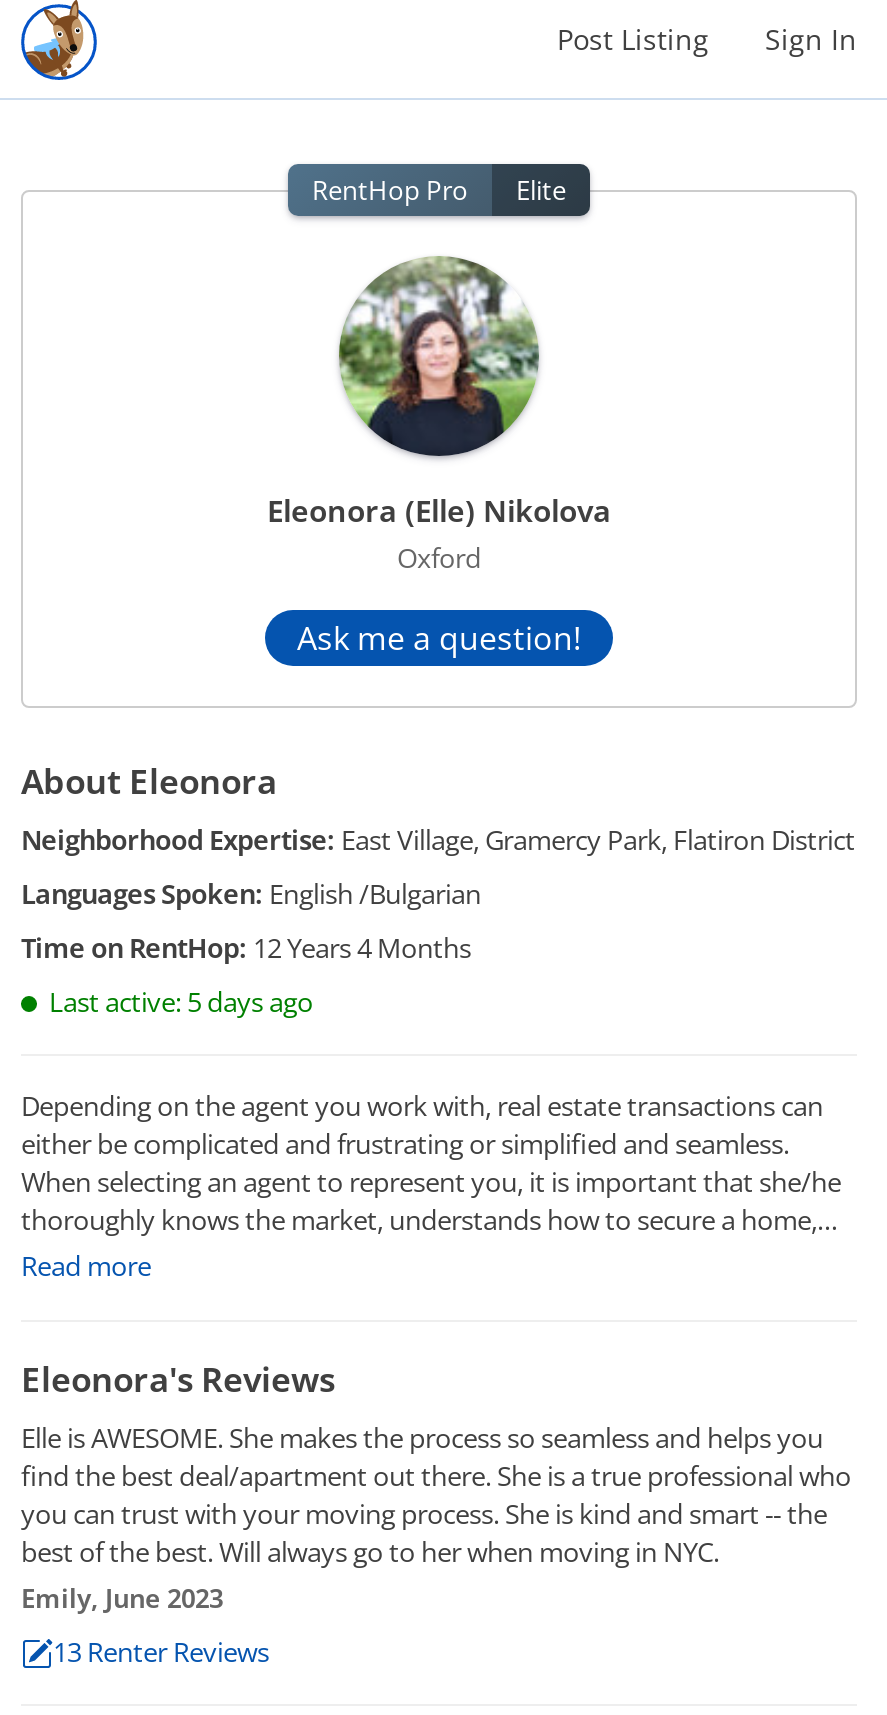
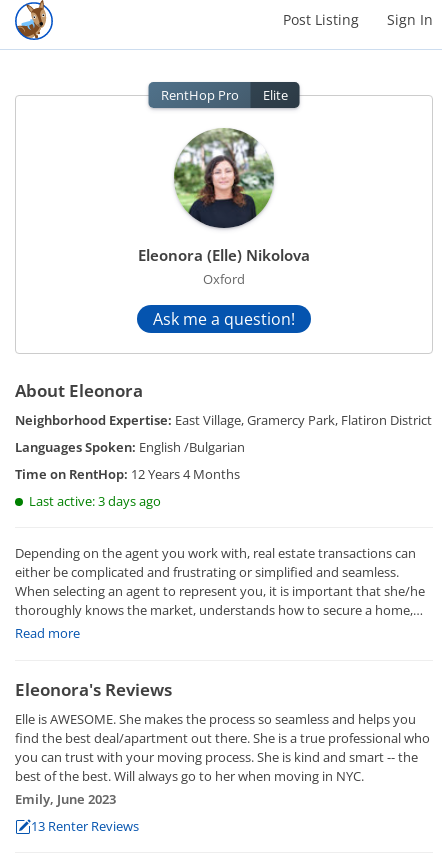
[49,984,313,1020] Last active: 5 days ago -> [29,492,161,510] Last active: 3 days ago

